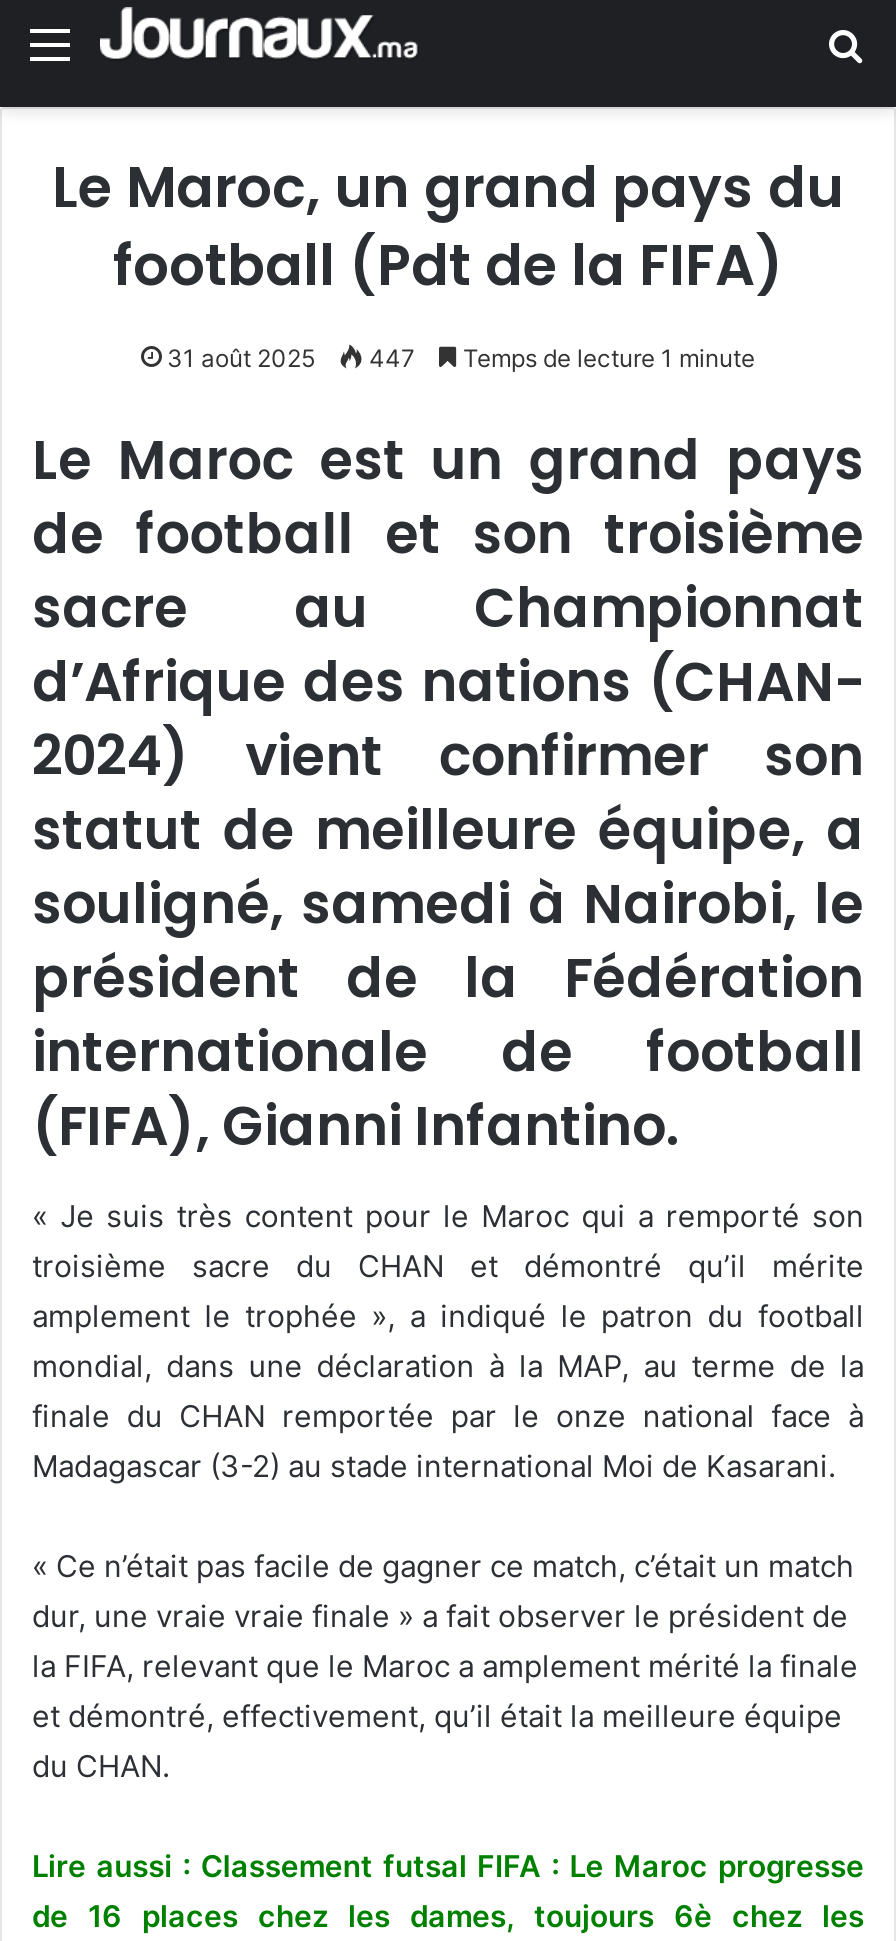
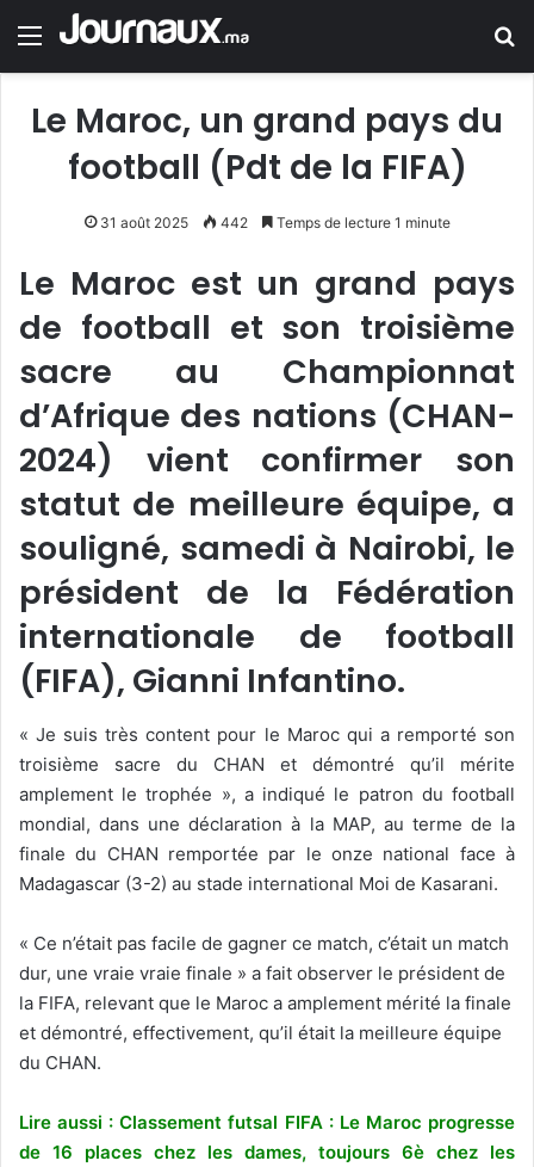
[167,344,755,374] 31 août 2025 447 Temps de lecture 1 minute -> [100,214,450,232] 31 août 2025 442 Temps de lecture 1 minute

